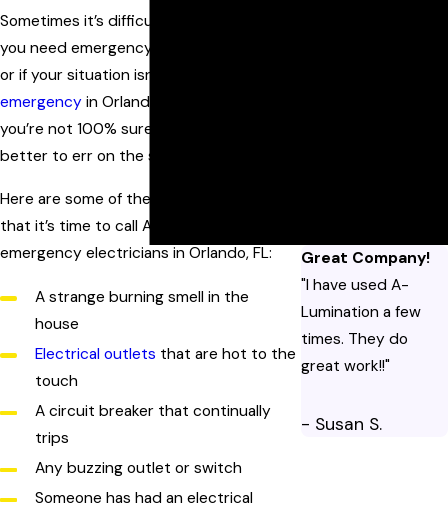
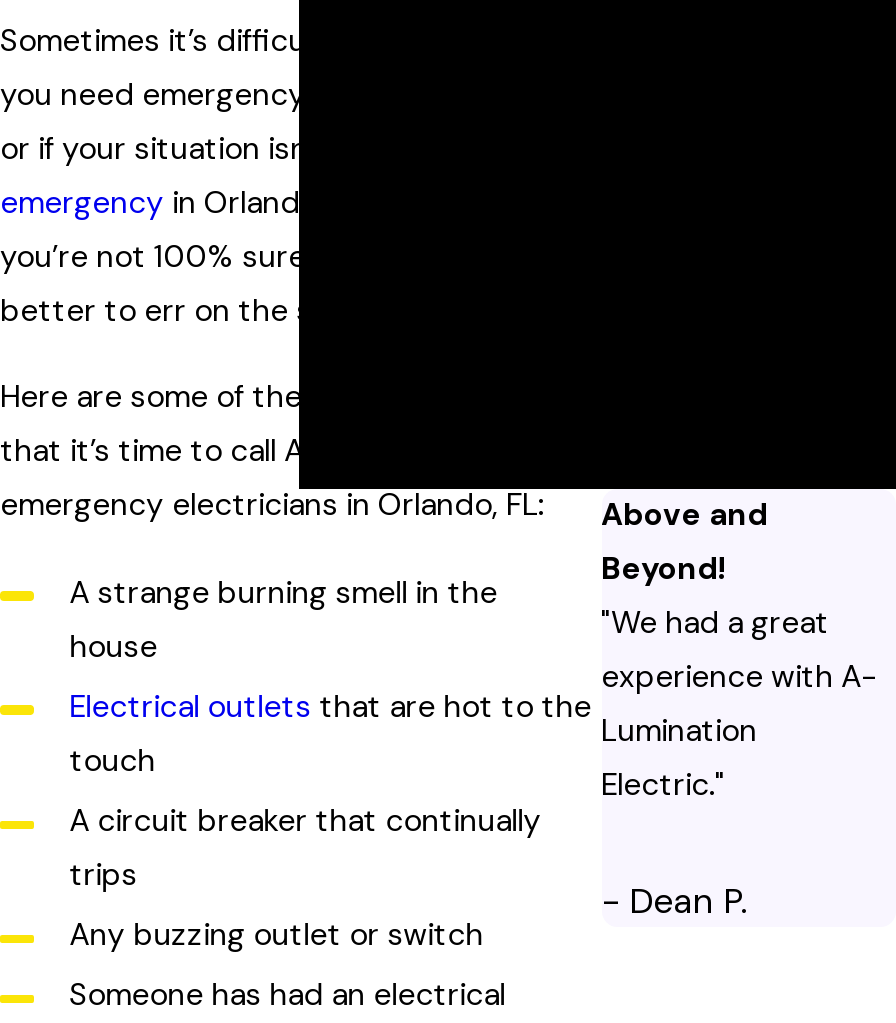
[300,248,429,376] Great Company! | "I have used A- | Lumination a few | times. They do | great work!!" -> [601,496,877,806] Above and | Beyond! | "We had a great | experience with A- | Lumination | Electric."
[300,413,381,435] - Susan S. -> [601,879,747,923] - Dean P.

